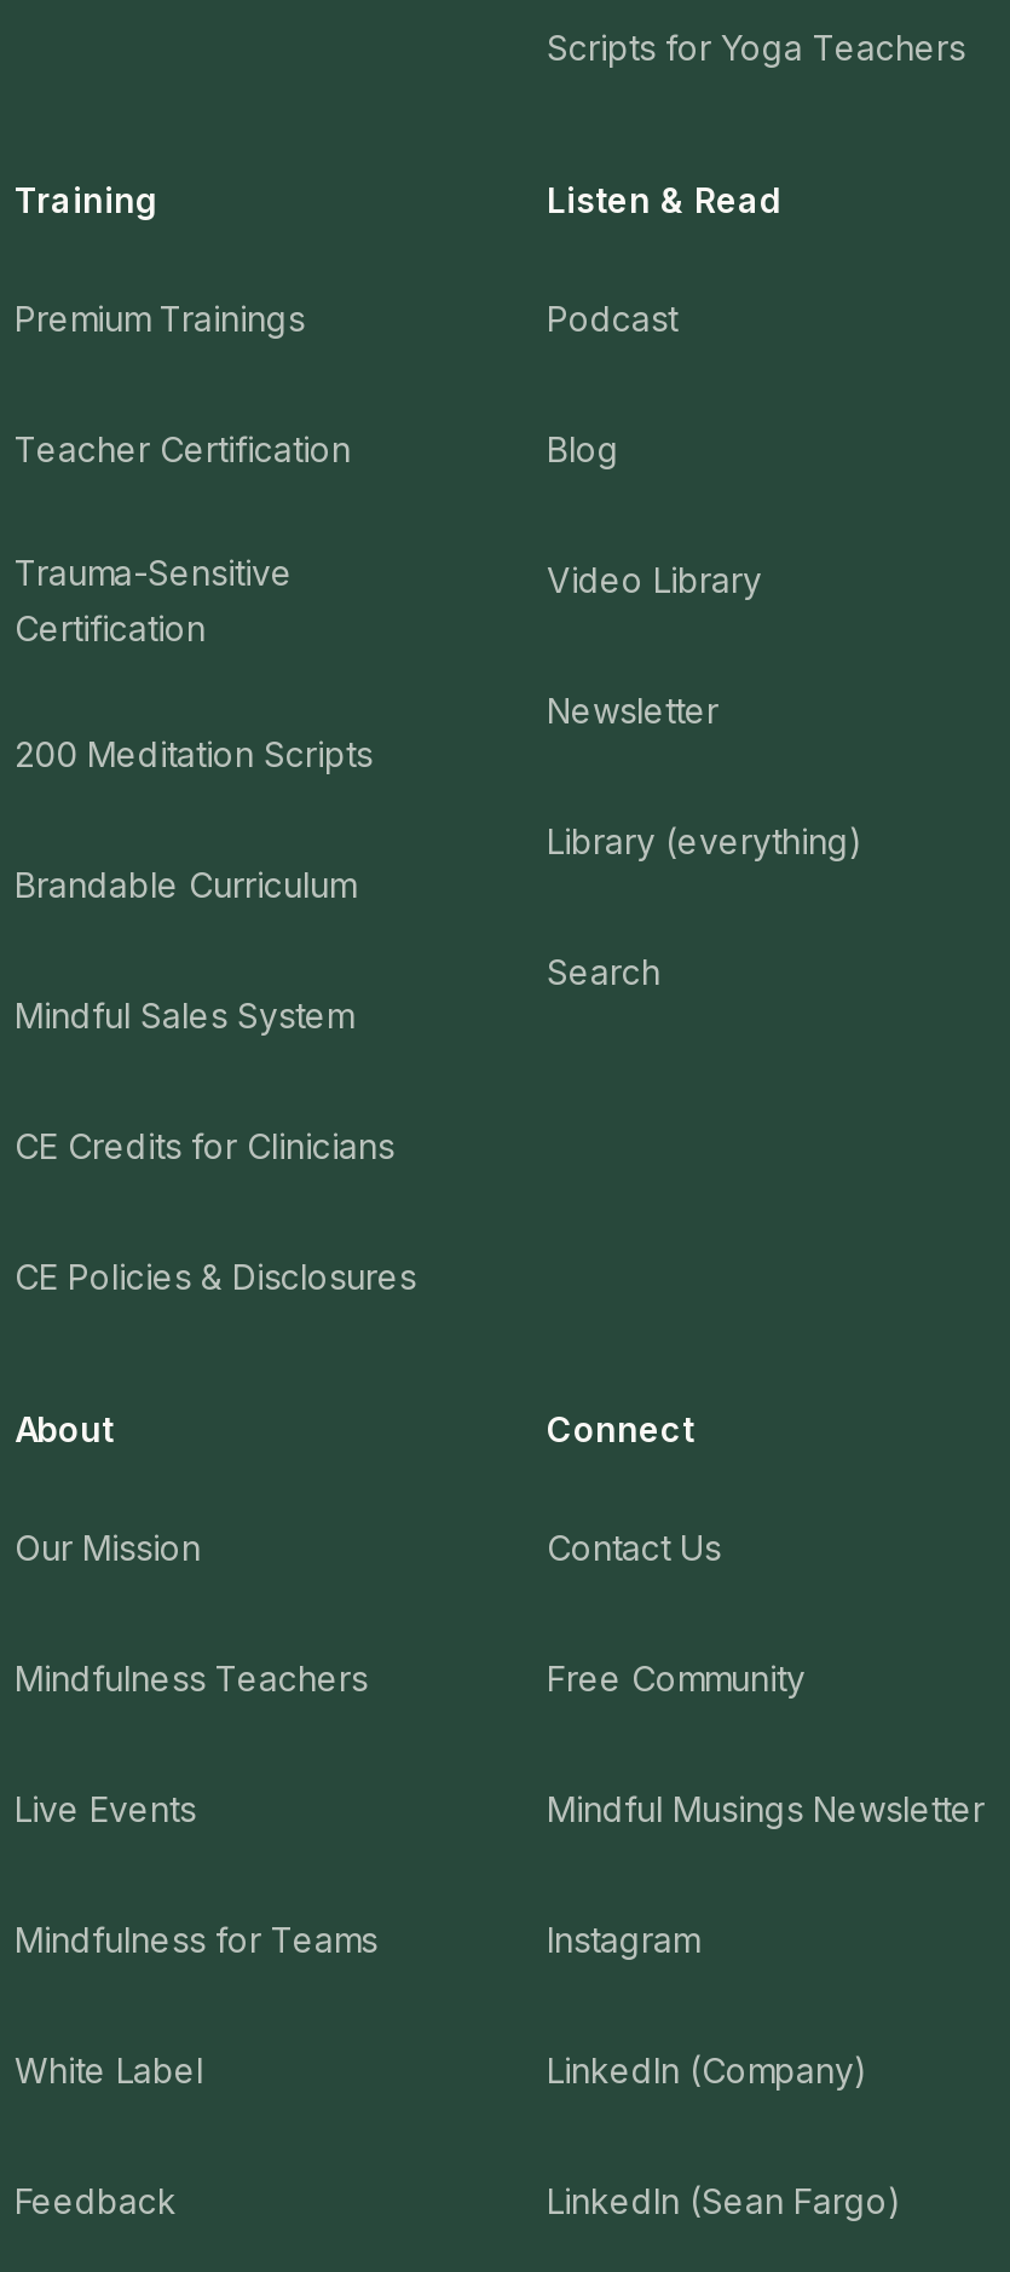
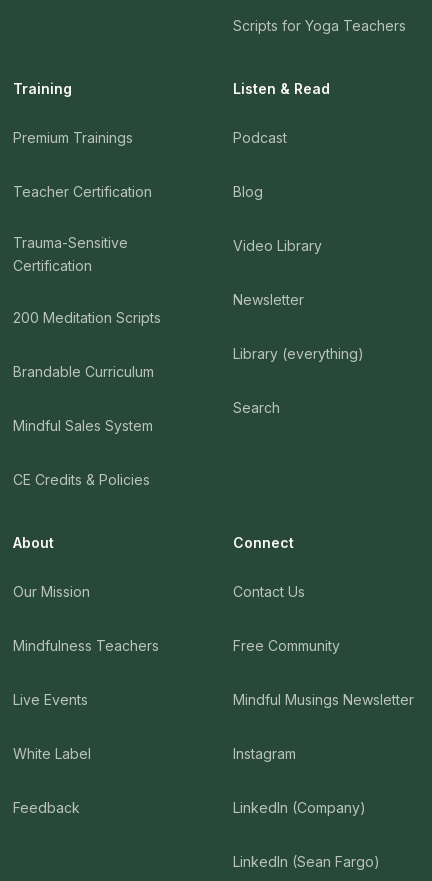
[15,1124,416,1296] CE Credits for Clinicians | CE Policies & Disclosures -> [13,470,150,487] CE Credits & Policies
[15,1918,377,1959] Mindfulness for Teams -> none
moved [15,2048,203,2220] -> [13,744,91,815]: White Label | Feedback

